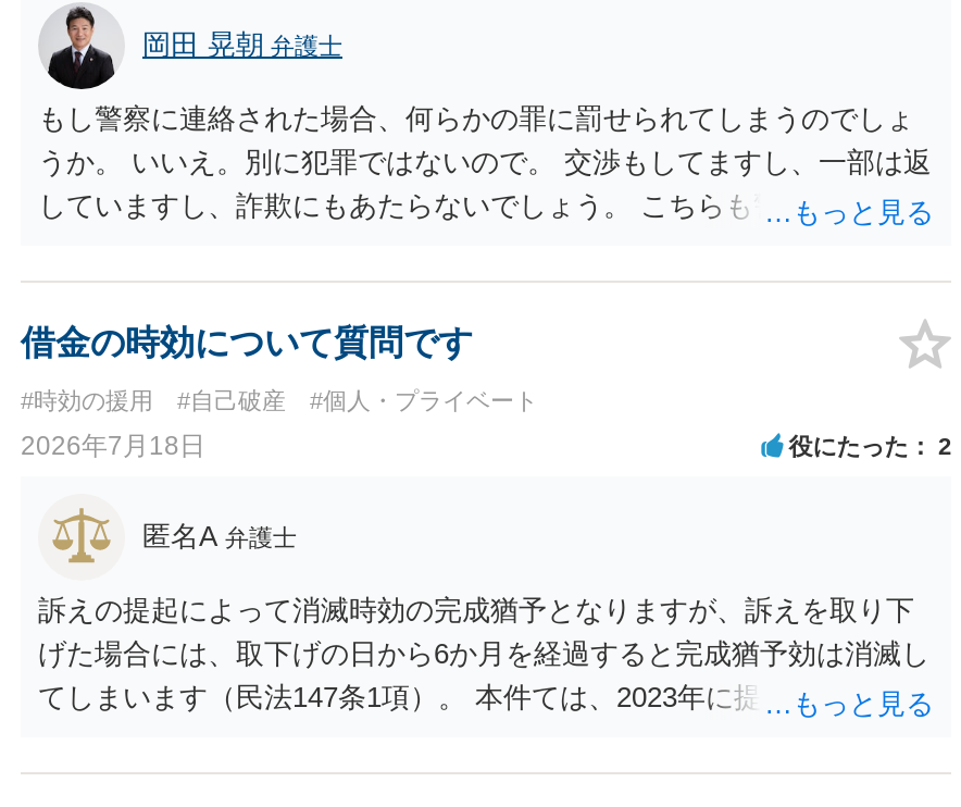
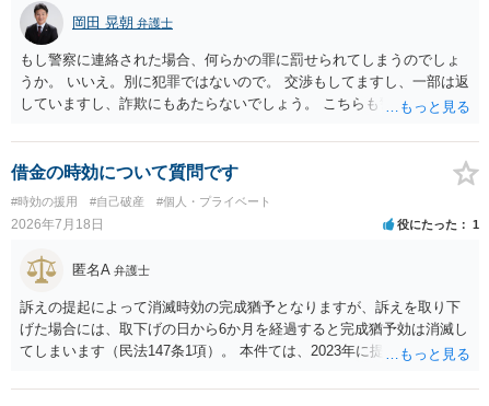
[789,432,951,458] 役にたった 2 -> [397,217,479,230] 役にたった 1

